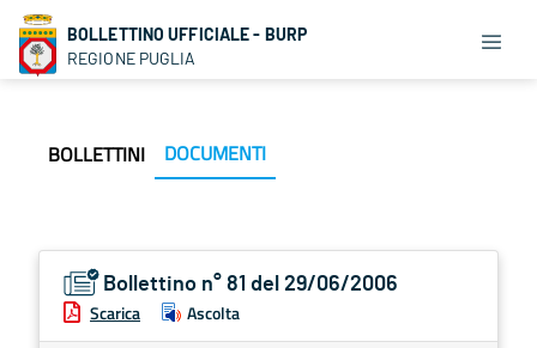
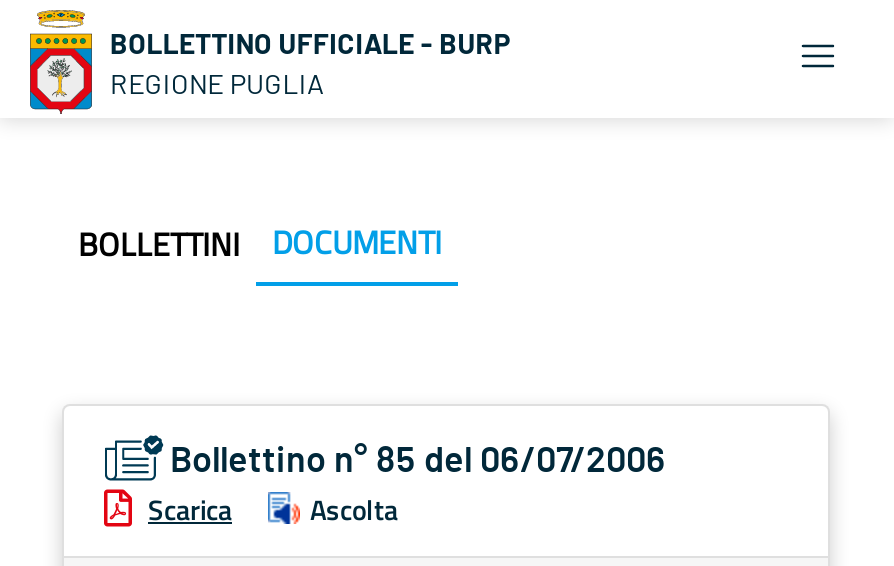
[103,274,398,295] Bollettino n° 81 del 29/06/2006 -> [170,444,666,480] Bollettino n° 85 del 06/07/2006

